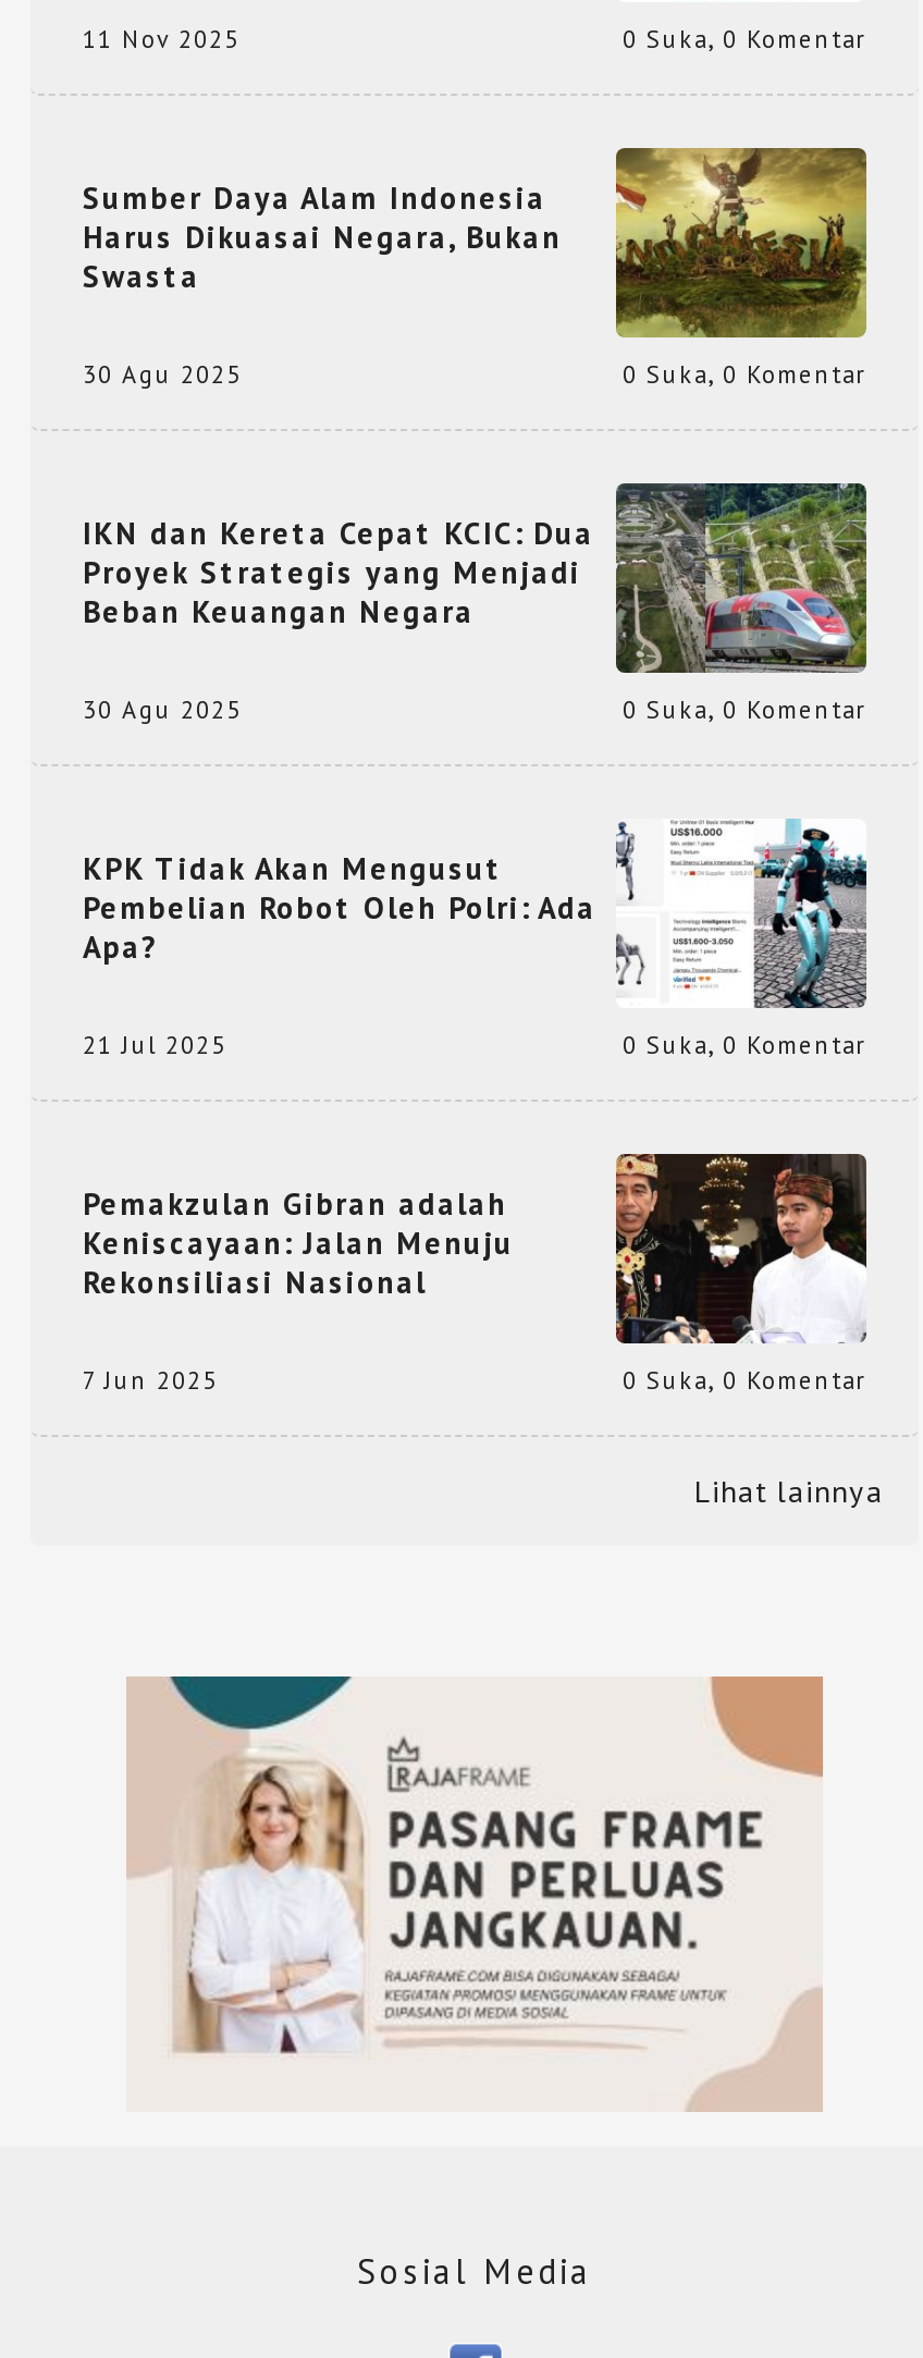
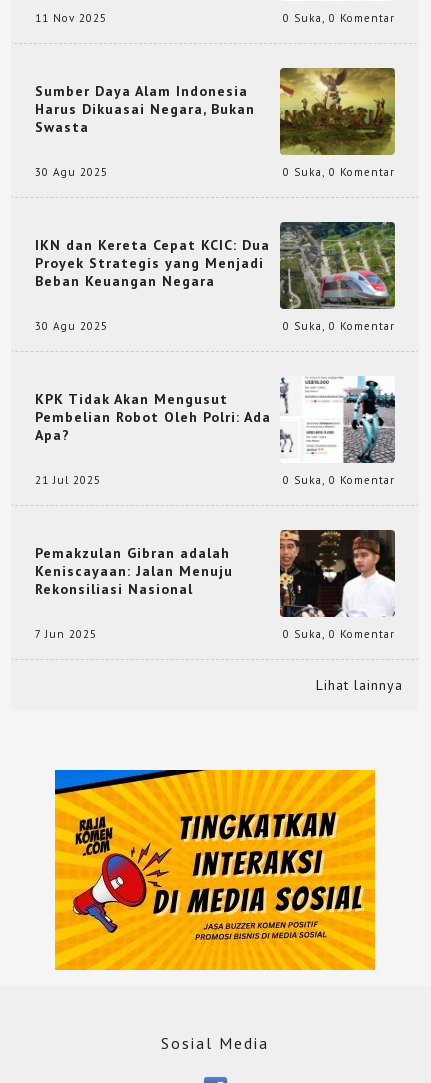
[126,1674,823,2112] [image] -> [54,769,376,971] [image]

